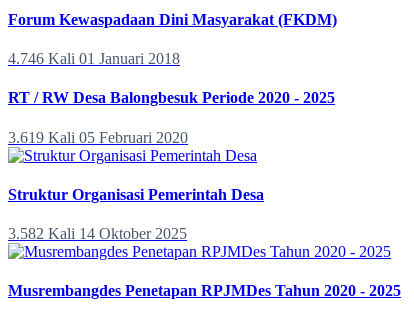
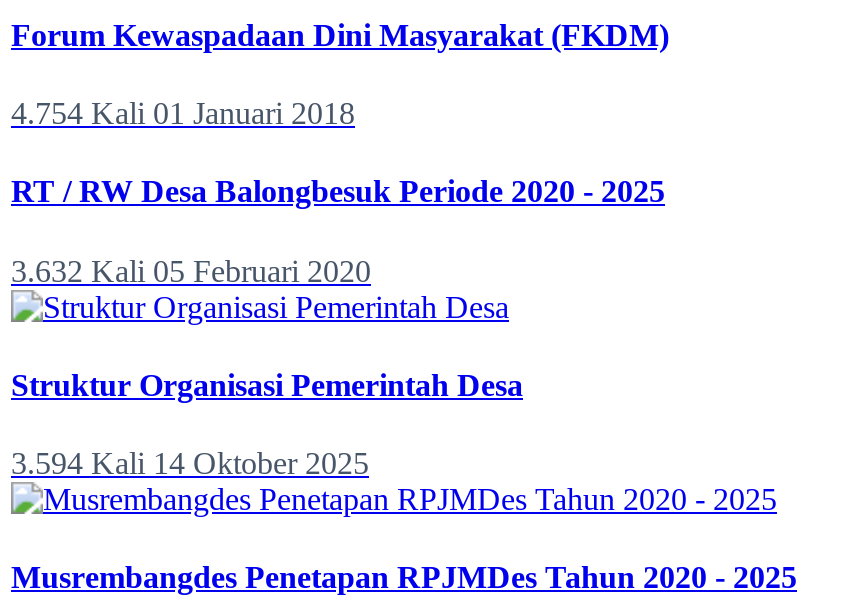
[8,50,180,67] 4.746 Kali 01 Januari 2018 -> [11,96,355,130] 4.754 Kali 01 Januari 2018
[8,128,188,145] 3.619 Kali 05 Februari 2020 -> [11,253,371,287] 3.632 Kali 05 Februari 2020
[8,225,187,242] 3.582 Kali 14 Oktober 2025 -> [11,446,369,480] 3.594 Kali 14 Oktober 2025

